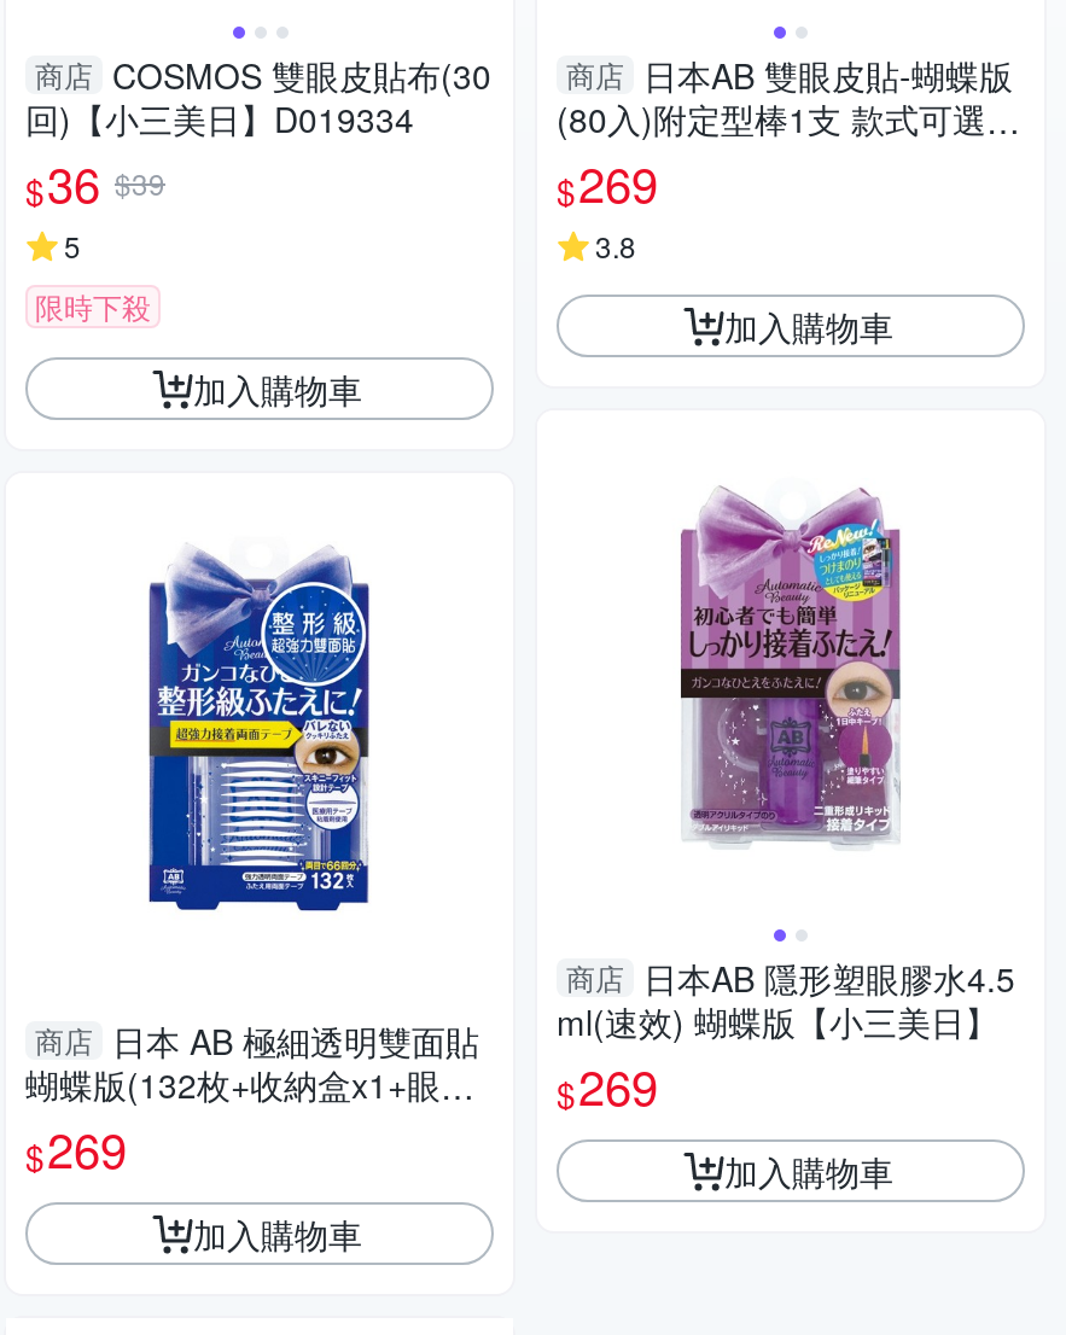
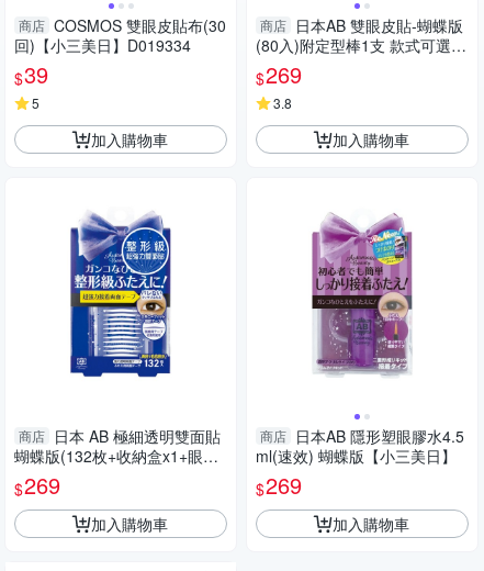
[25,148,165,218] $36 $39 -> [14,59,48,90] $39
[35,286,151,327] 限時下殺 -> none

